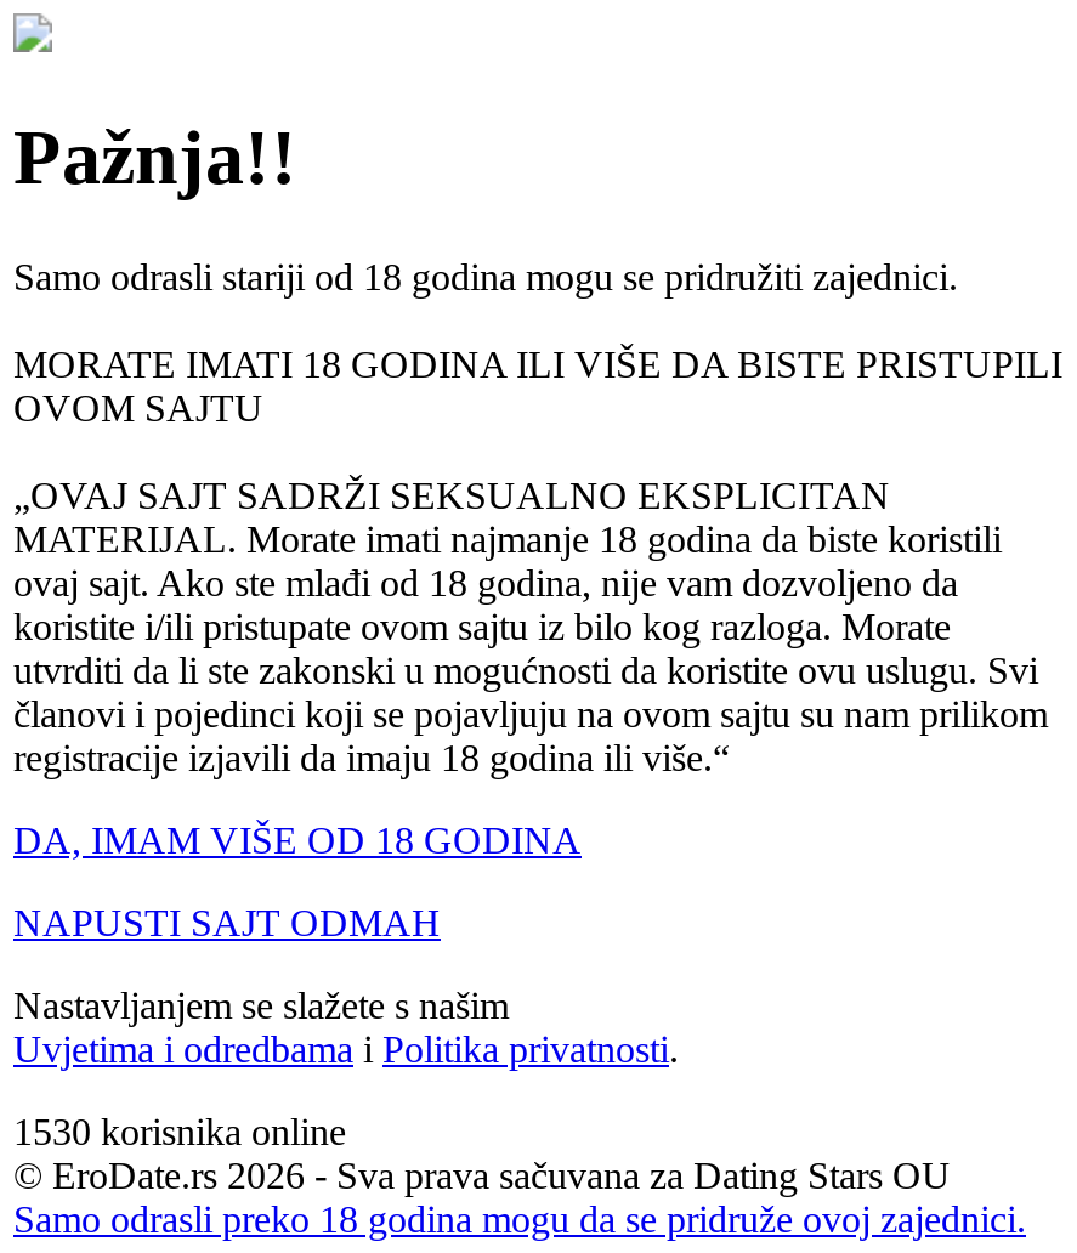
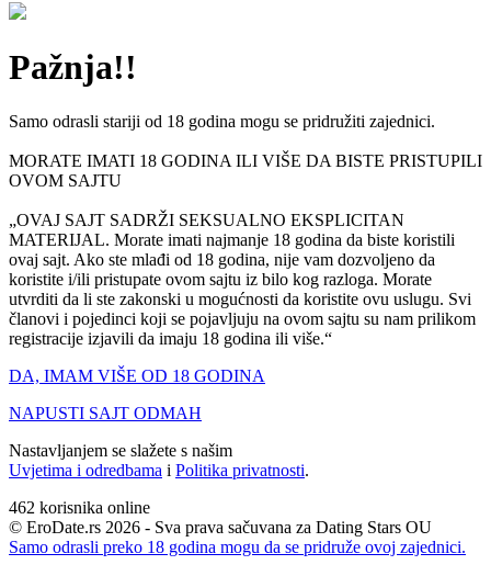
[13,1111,346,1152] 1530 korisnika online -> [9,498,150,517] 462 korisnika online

